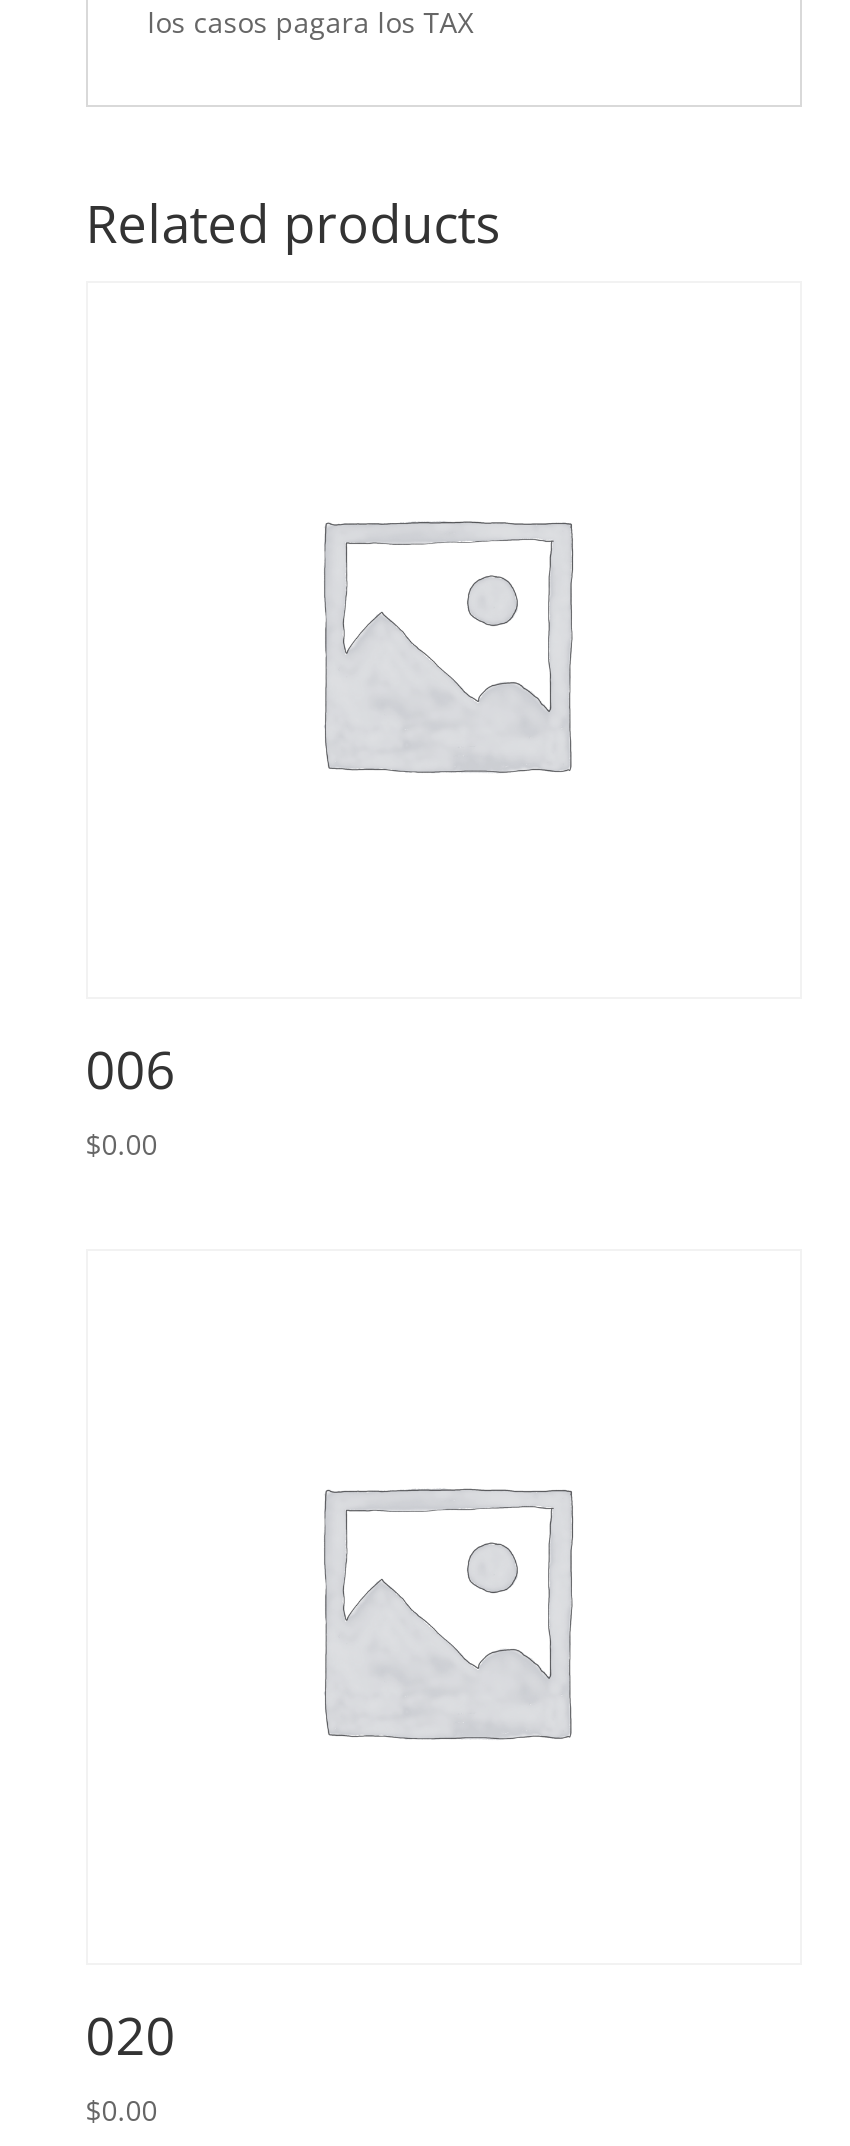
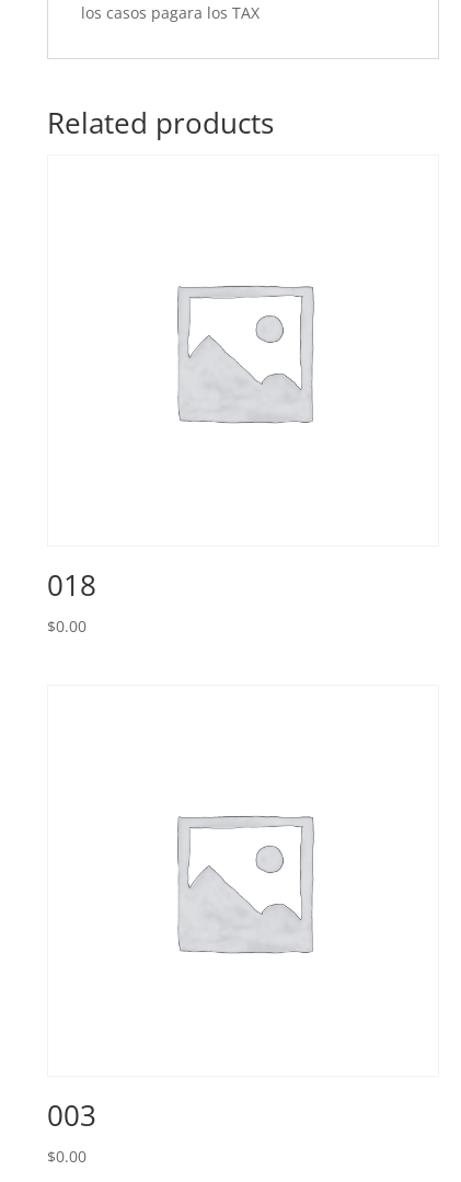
[86,1033,176,1105] 006 -> [47,566,96,605] 018
[86,2000,176,2072] 020 -> [47,1095,96,1135] 003

